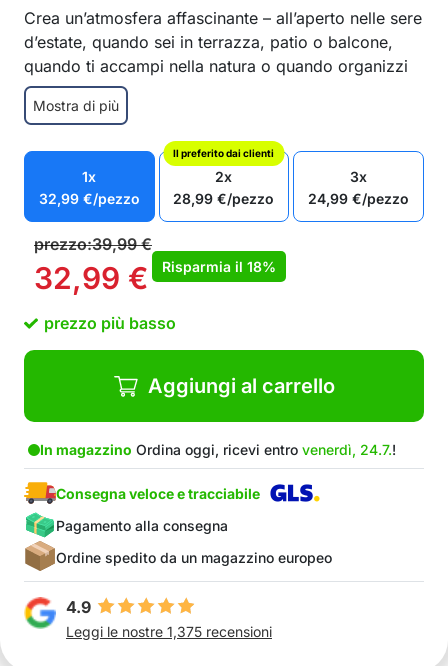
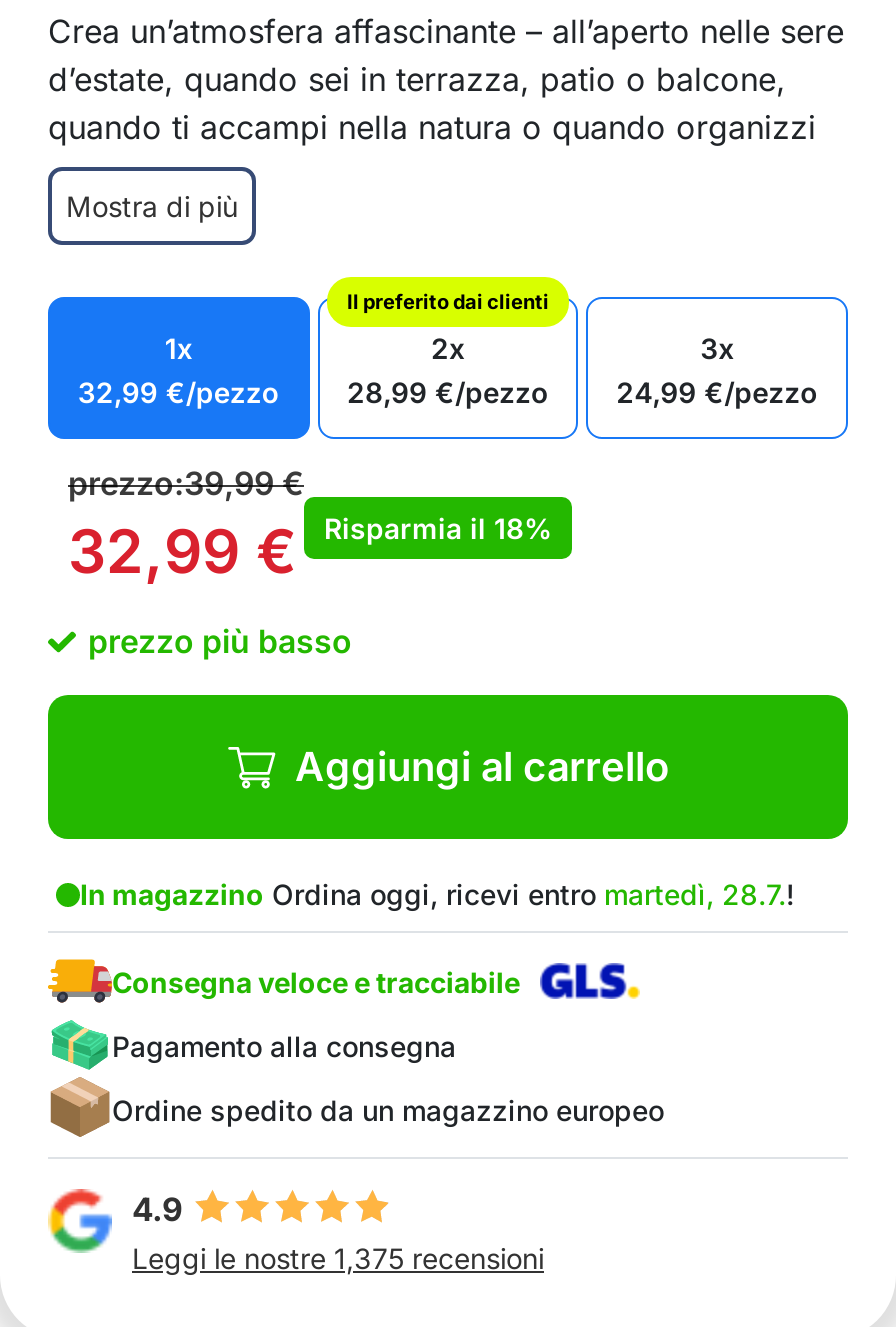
[40,441,396,458] In magazzino Ordina oggi, ricevi entro venerdì, 24.7.! -> [80,877,794,911] In magazzino Ordina oggi, ricevi entro martedì, 28.7.!

